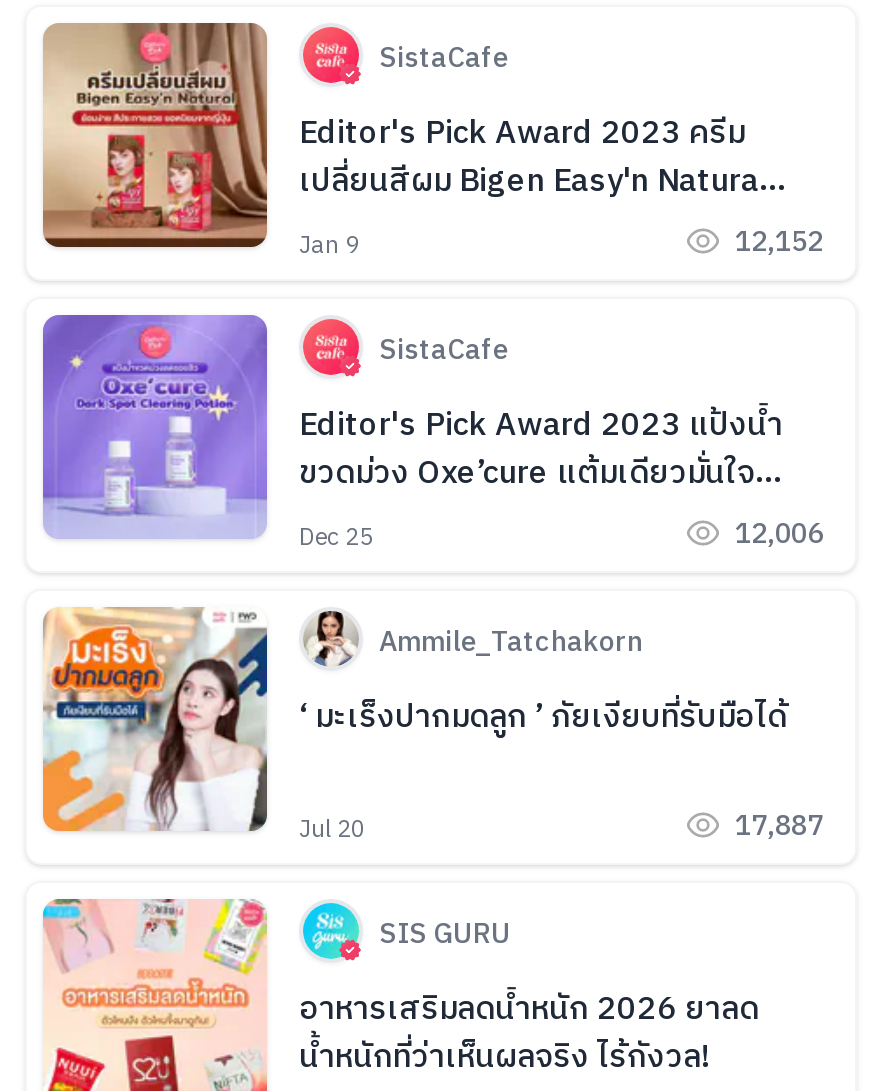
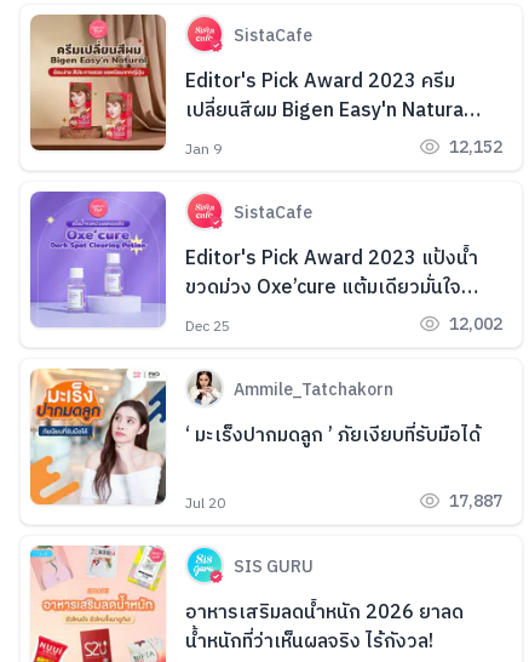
[735,510,823,556] 12,006 -> [449,310,502,338] 12,002

